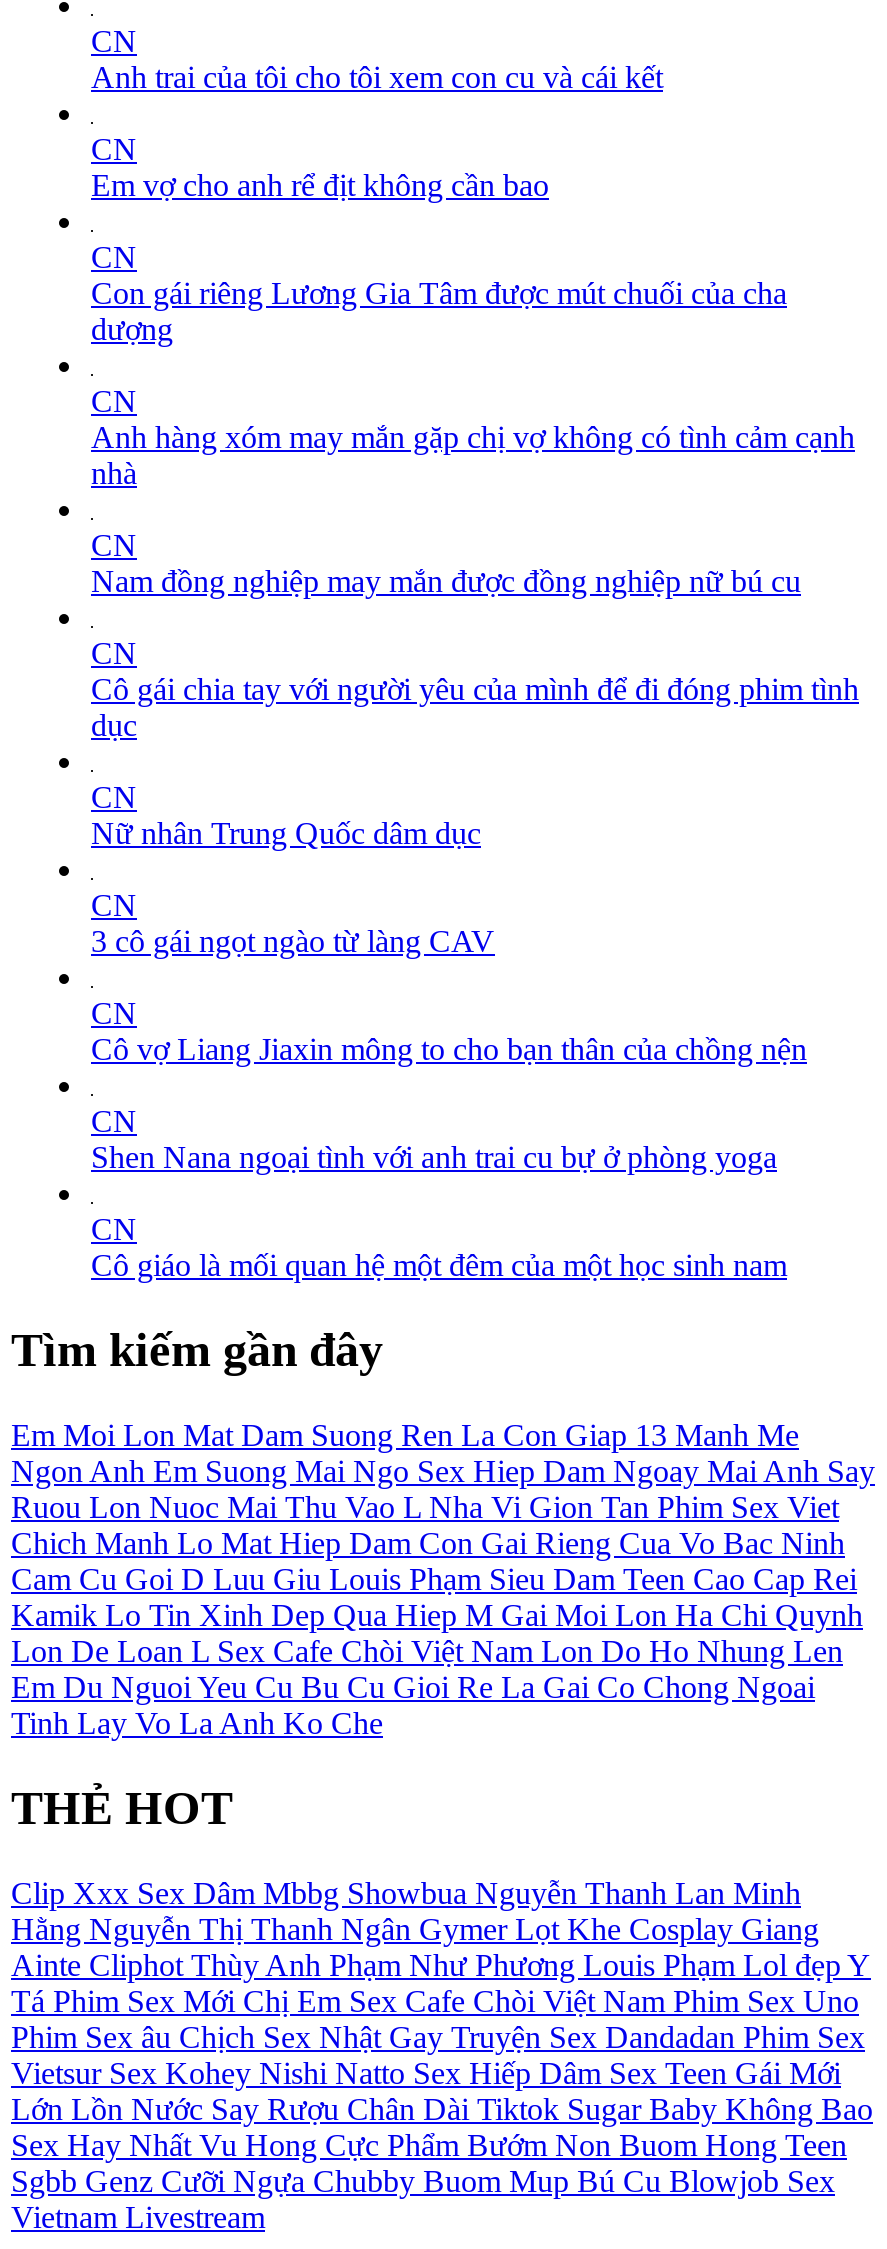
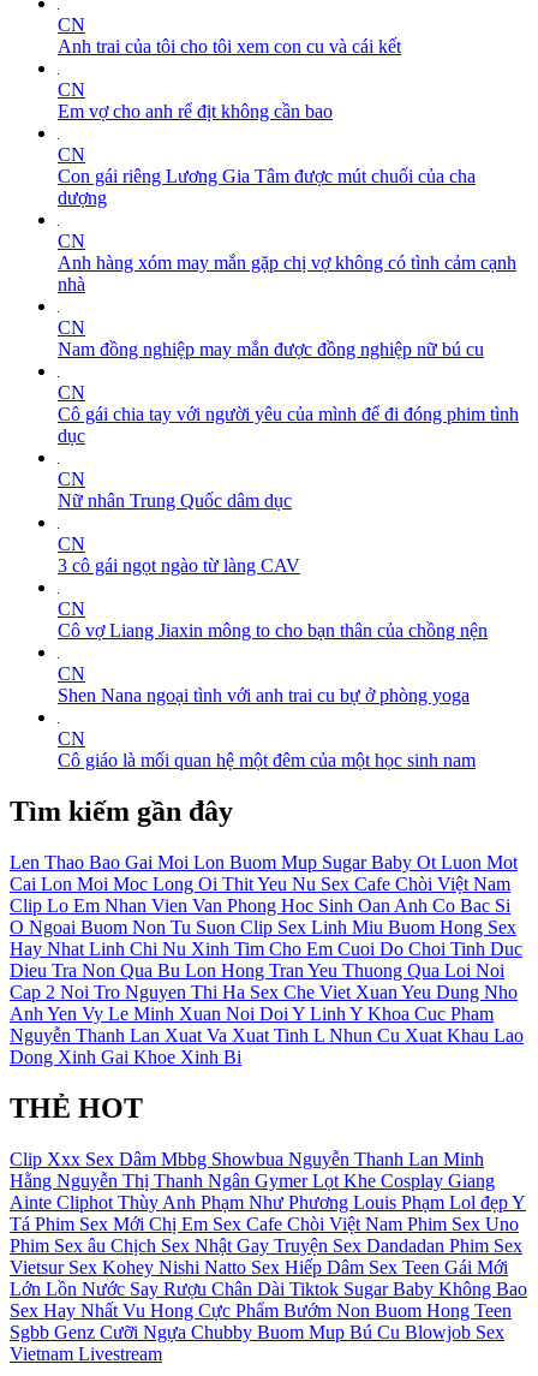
[11,1418,875,1740] Em Moi Lon Mat Dam Suong Ren La Con Giap 13 Manh Me | Ngon Anh Em Suong Mai Ngo Sex Hiep Dam Ngoay Mai Anh Say | Ruou Lon Nuoc Mai Thu Vao L Nha ViGion Tan Phim Sex Viet | Chich Manh Lo Mat Hiep Dam Con Gai Rieng Cua Vo Bac Ninh | Cam Cu Goi D Luu Giu Louis Phạm Sieu Dam Teen Cao Cap Rei | Kamik Lo Tin Xinh Dep Qua Hiep M Gai Moi Lon Ha Chi Quynh | Lon De Loan L Sex Cafe Chòi Việt Nam Lon Do Ho Nhung Len | Em Du Nguoi Yeu Cu Bu Cu Gioi Re La Gai Co Chong Ngoai | Tinh Lay Vo La Anh Ko Che -> [10,852,524,1067] Len Thao Bao Gai Moi Lon Buom Mup Sugar Baby Ot Luon Mot | Cai Lon Moi Moc Long Oi Thit Yeu Nu Sex Cafe Chòi Việt Nam | Clip Lo Em Nhan Vien Van Phong Hoc Sinh Oan Anh Co Bac Si | O Ngoai Buom Non Tu Suon Clip Sex Linh Miu Buom Hong Sex | Hay Nhat Linh Chi Nu Xinh Tim Cho Em Cuoi Do Choi Tinh Duc | Dieu Tra Non Qua Bu Lon Hong Tran Yeu Thuong Qua Loi Noi | Cap 2 Noi Tro Nguyen Thi Ha Sex Che Viet Xuan Yeu Dung Nho | Anh Yen Vy Le Minh Xuan Noi Doi Y Linh Y Khoa Cuc Pham | Nguyễn Thanh Lan Xuat Va Xuat Tinh L Nhun Cu Xuat Khau Lao | Dong Xinh Gai Khoe Xinh Bi

